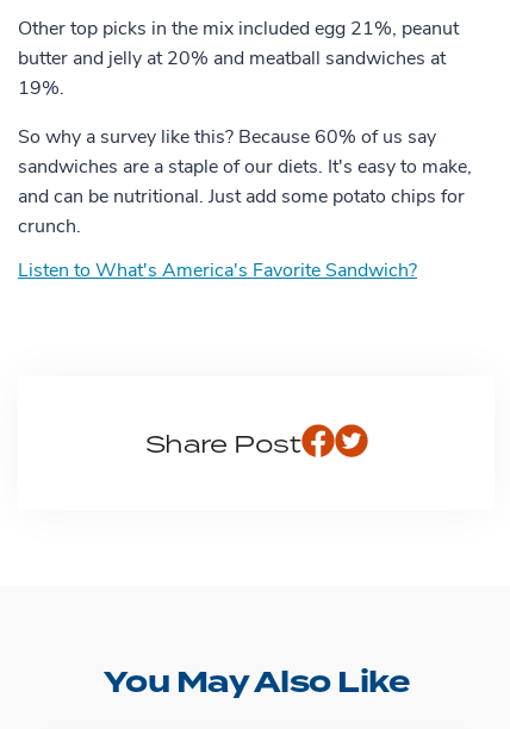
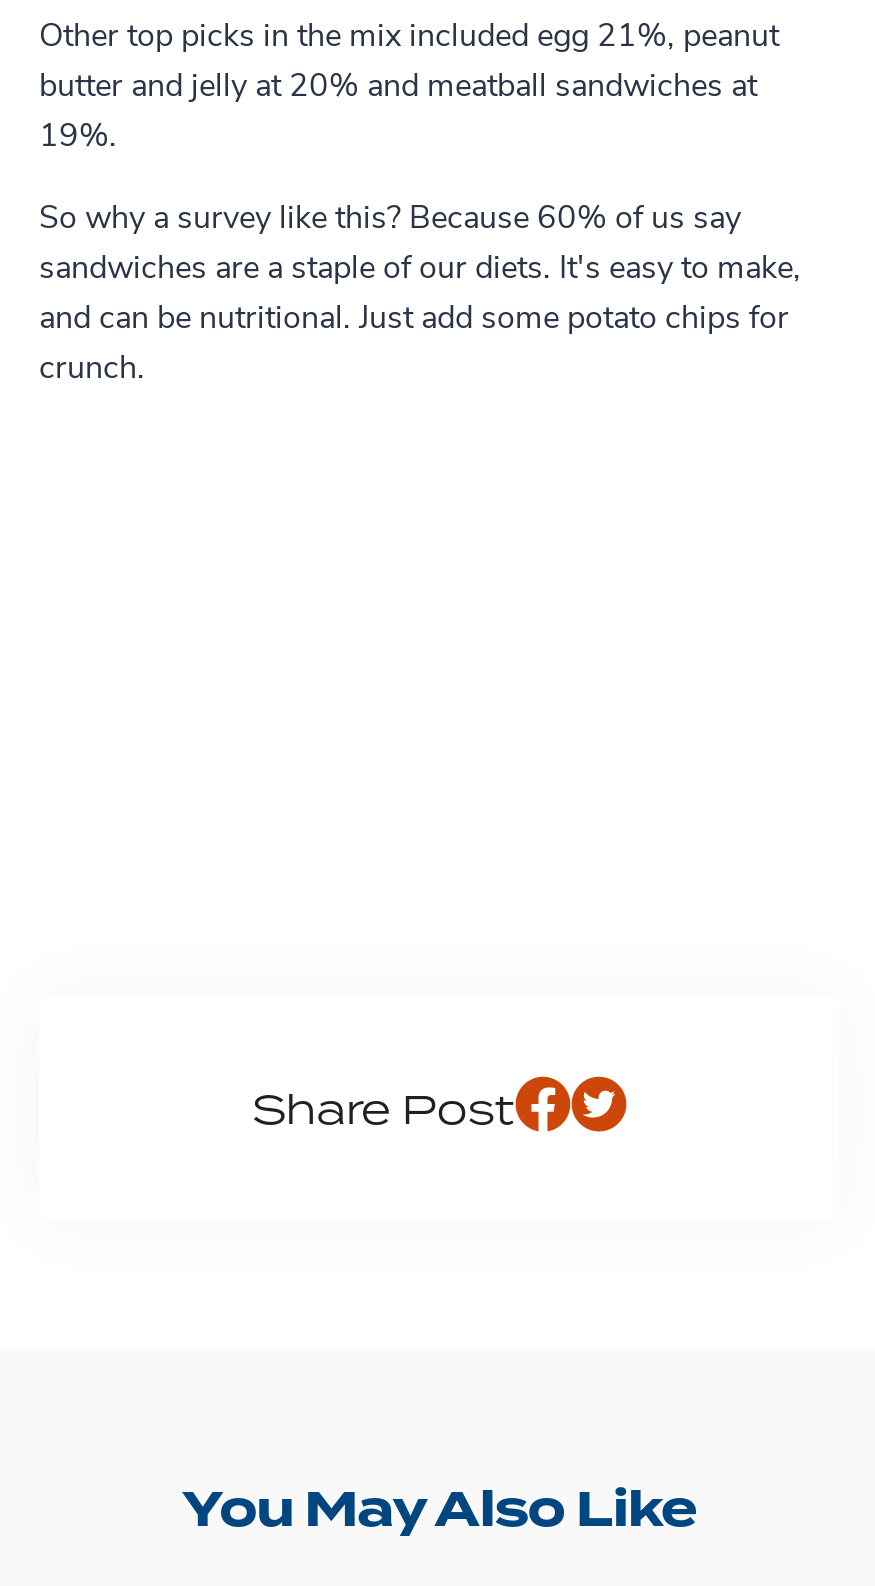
[18,262,417,281] Listen to What's America's Favorite Sandwich? -> none

